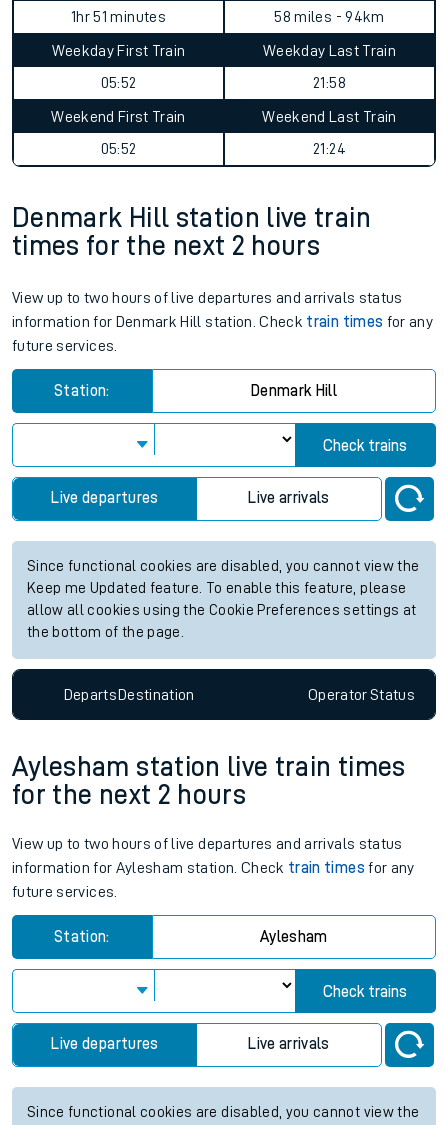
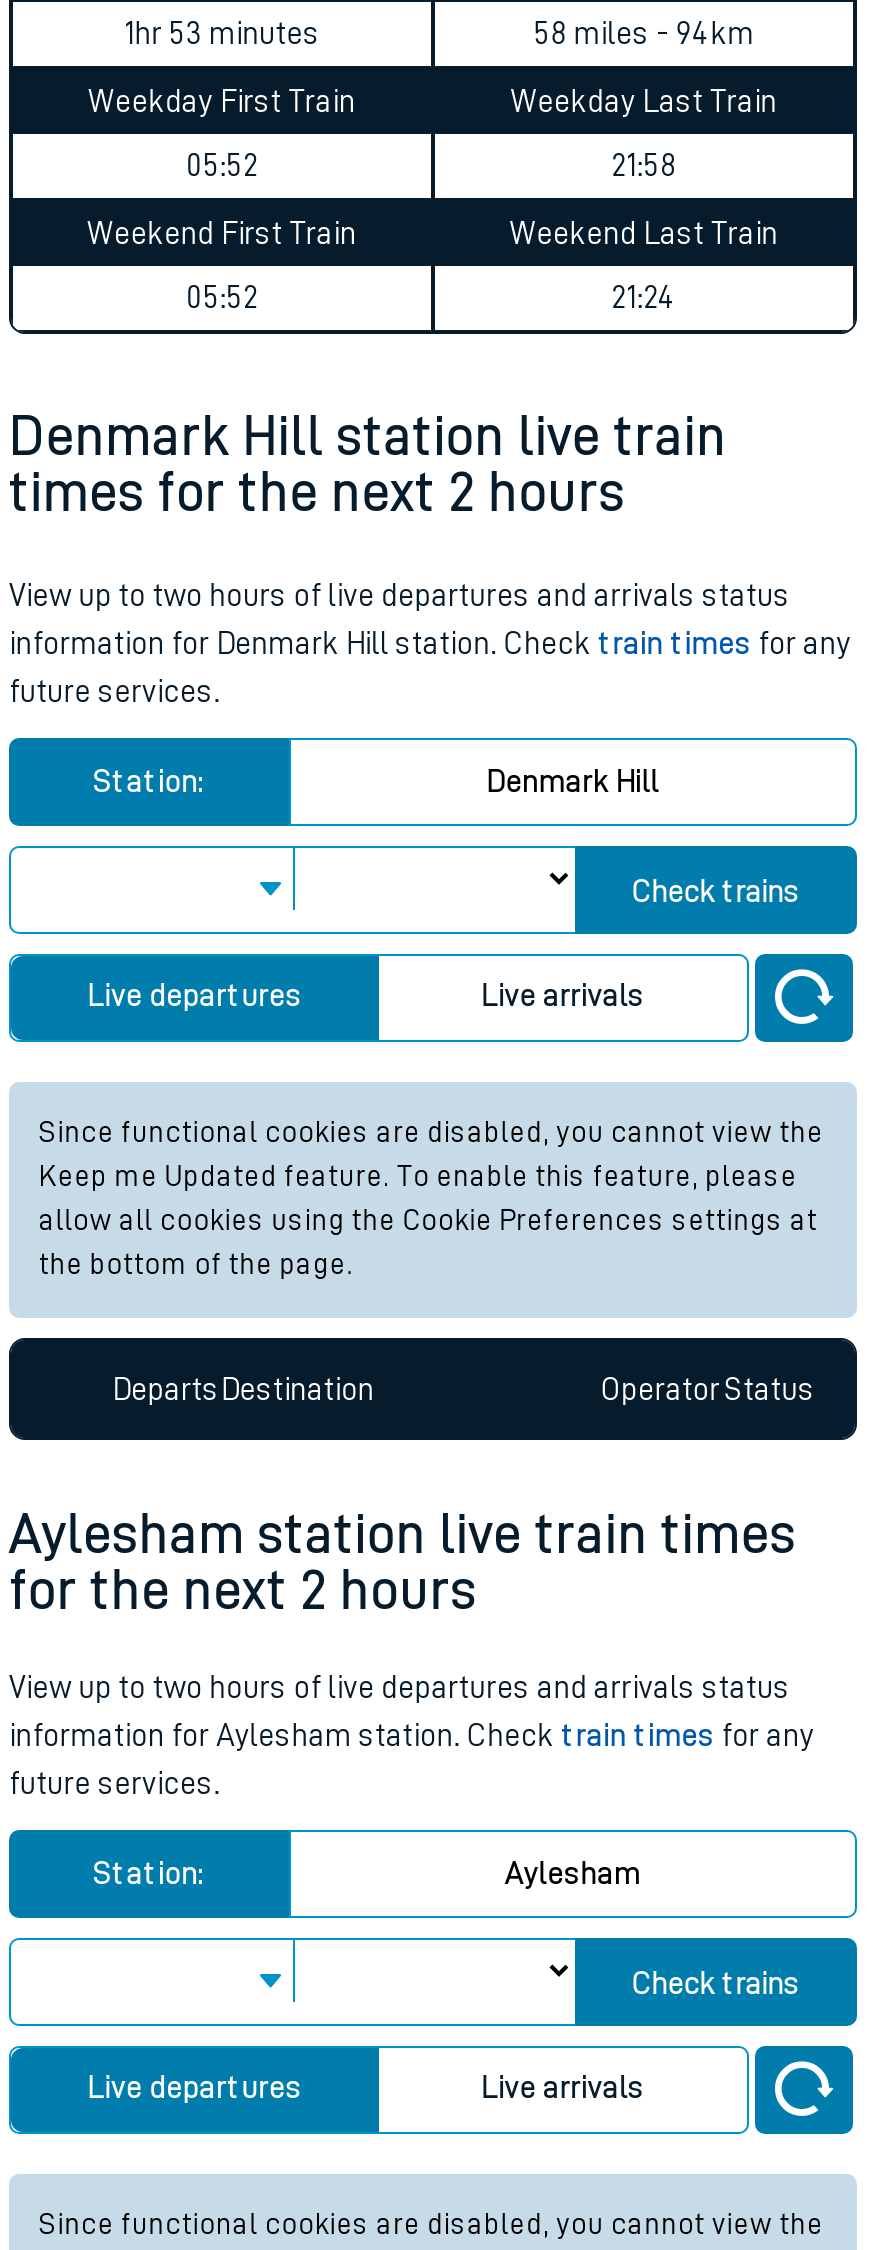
[71,9,166,25] 1hr 51 minutes -> [124,18,320,50] 1hr 53 minutes

